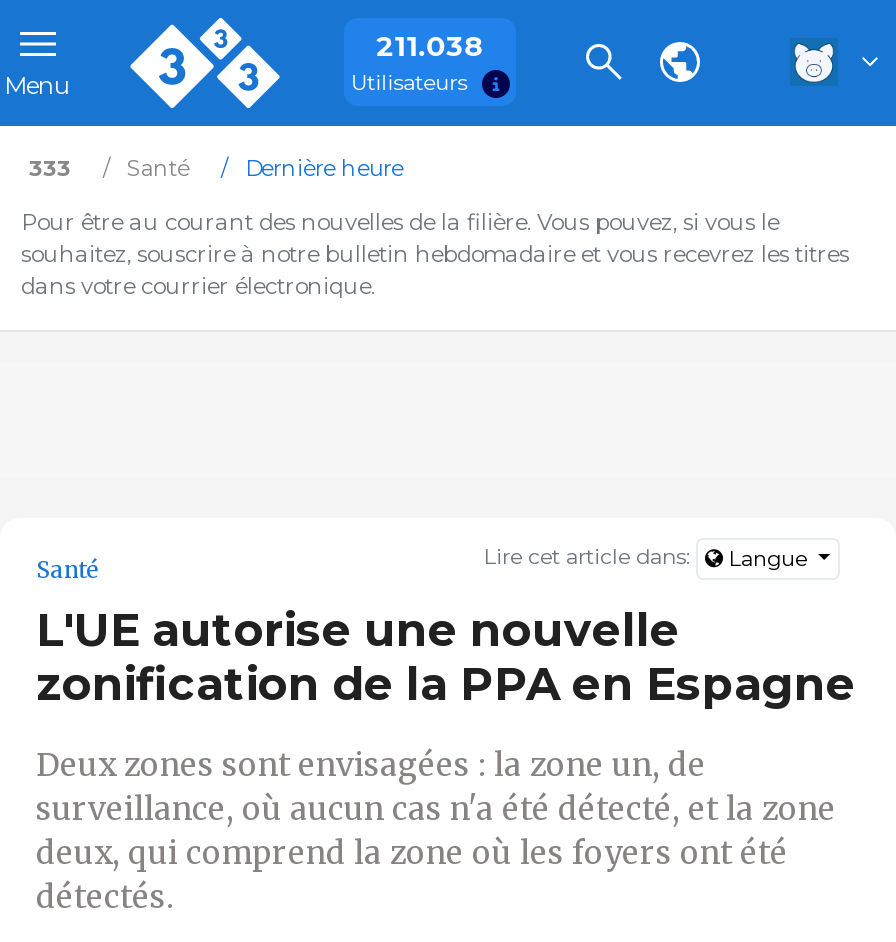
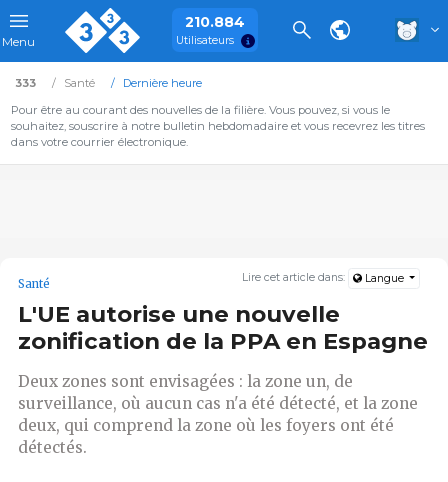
[376,27,484,63] 211.038 -> [185,12,245,30] 210.884

